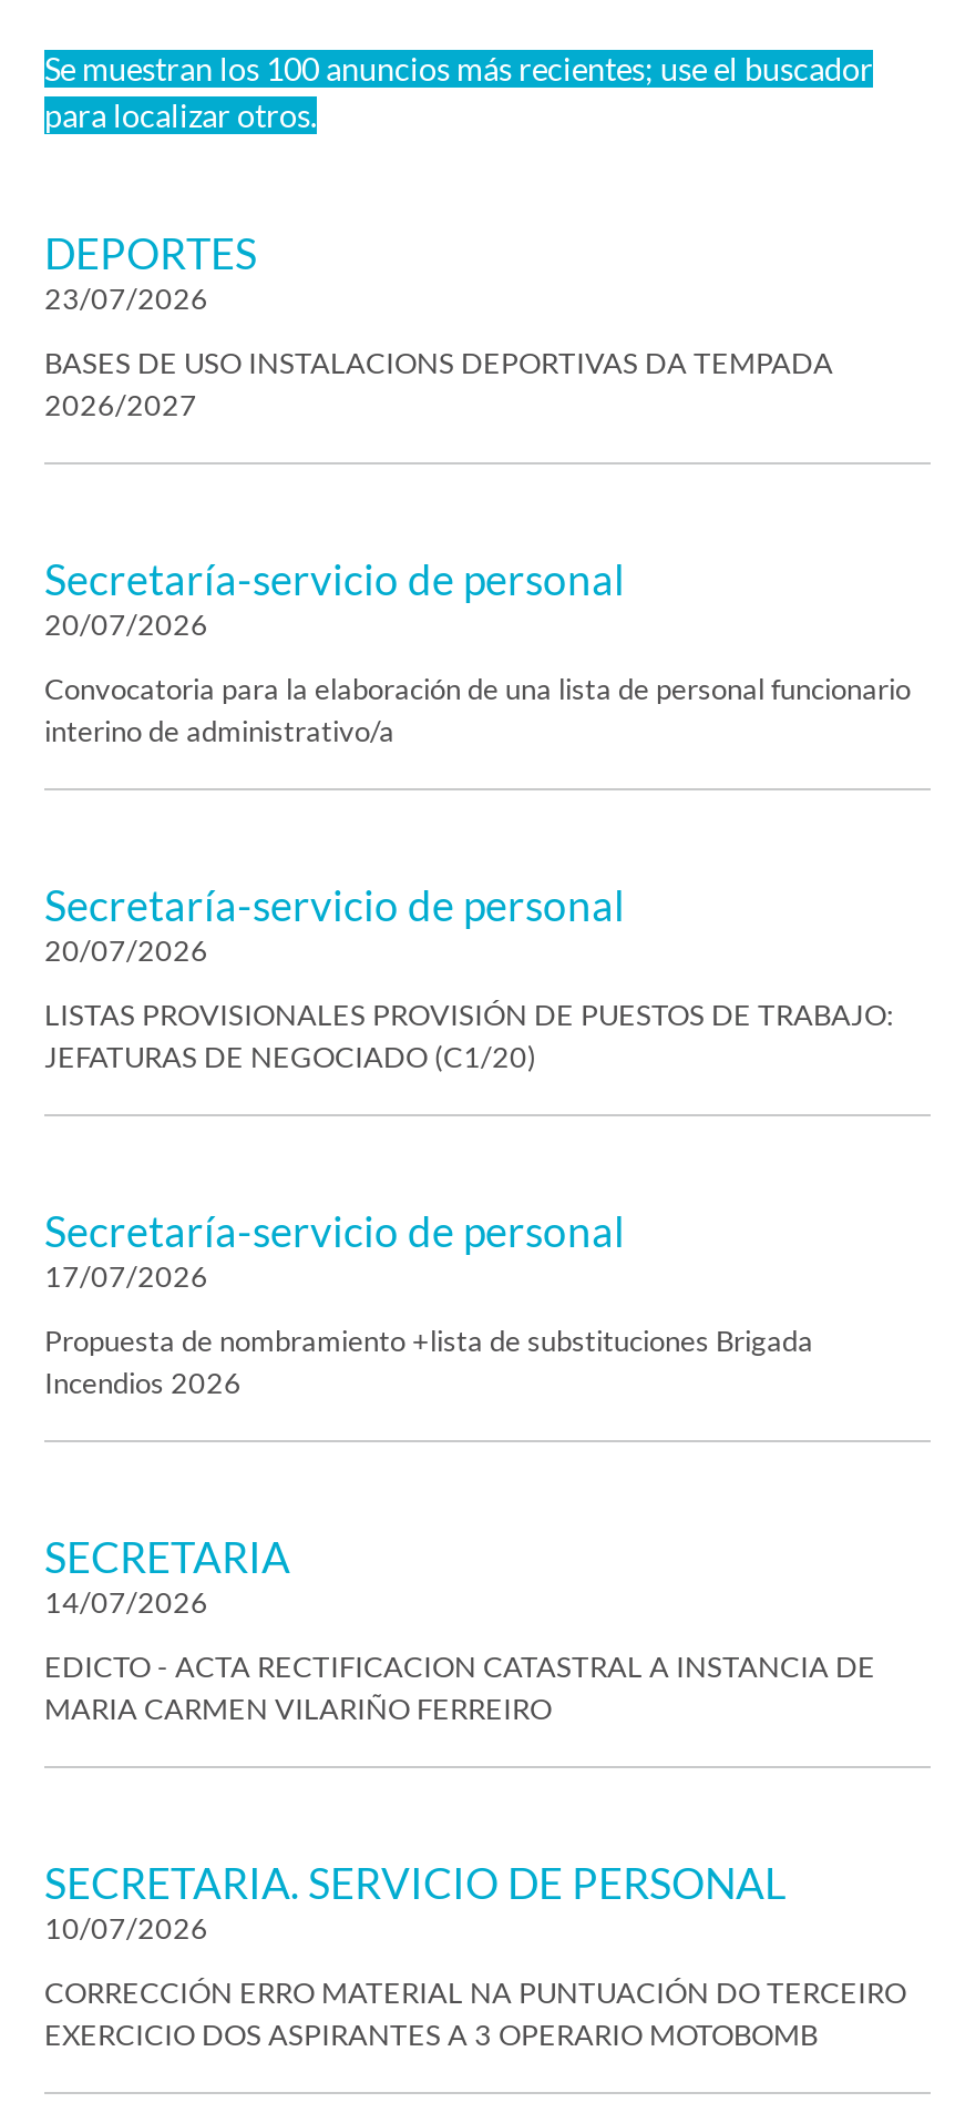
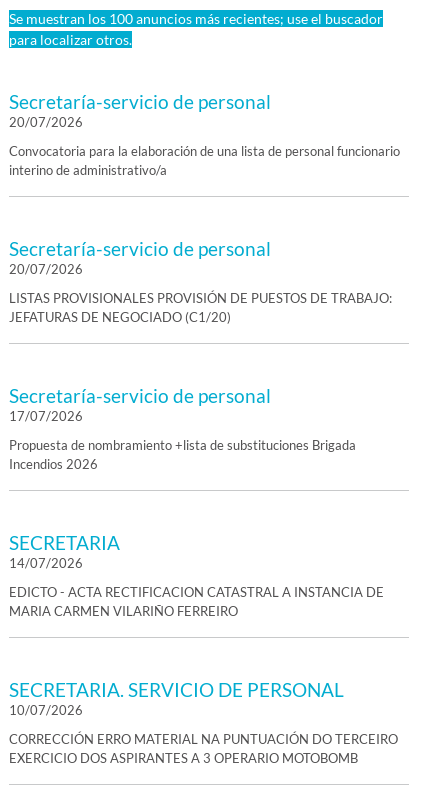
[44,227,833,422] DEPORTES | 23/07/2026 | BASES DE USO INSTALACIONS DEPORTIVAS DA TEMPADA | 2026/2027 -> none

